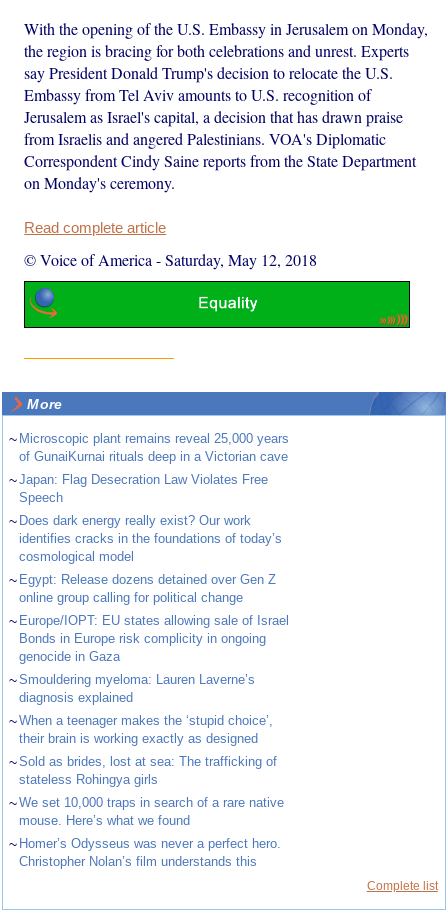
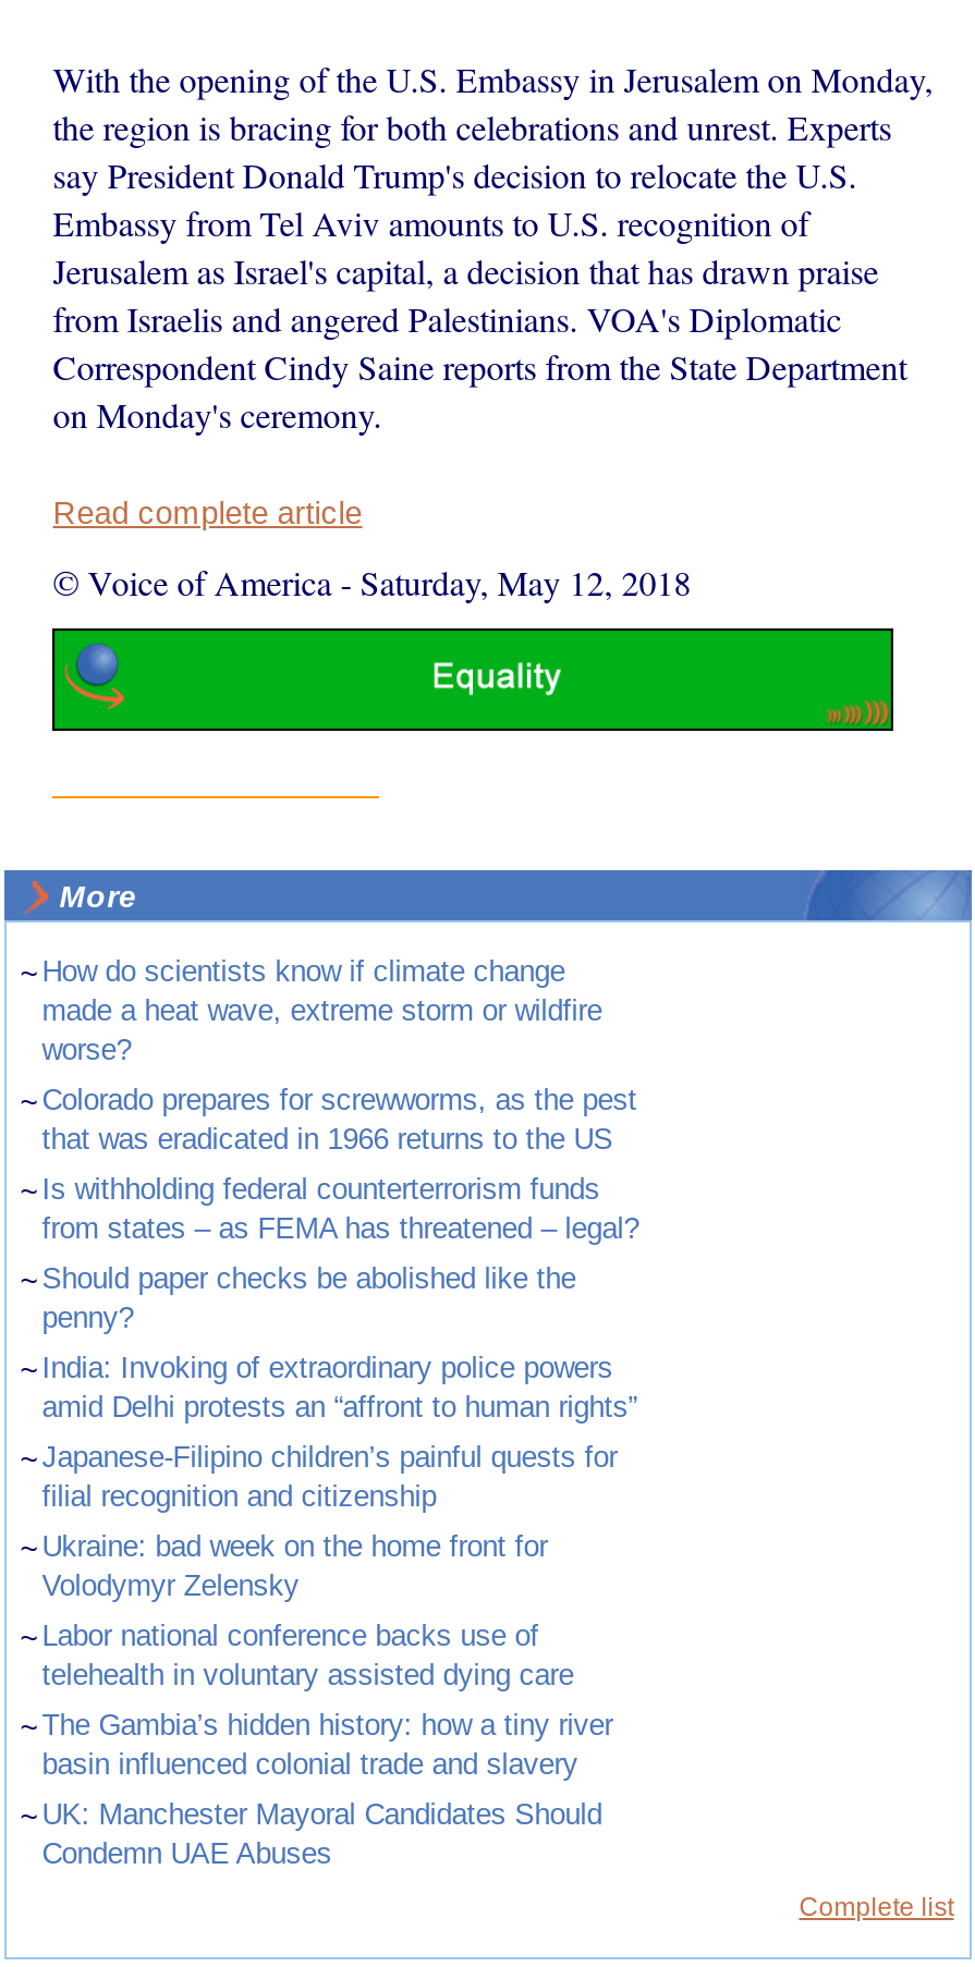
[9,431,289,464] ~ Microscopic plant remains reveal 25,000 years | of GunaiKurnai rituals deep in a Victorian cave -> [20,956,602,1067] ~ How do scientists know if climate change | made a heat wave, extreme storm or wildfire | worse?
[9,472,268,505] ~ Japan: Flag Desecration Law Violates Free | Speech -> [20,1085,637,1157] ~ Colorado prepares for screwworms, as the pest | that was eradicated in 1966 returns to the US
[9,513,282,564] ~ Does dark energy really exist? Our work | identifies cracks in the foundations of today’s | cosmological model -> [20,1174,639,1246] ~ Is withholding federal counterterrorism funds | from states – as FEMA has threatened – legal?
[9,572,276,605] ~ Egypt: Release dozens detained over Gen Z | online group calling for political change -> [20,1263,576,1335] ~ Should paper checks be abolished like the | penny?
[9,613,289,664] ~ Europe/IOPT: EU states allowing sale of Israel | Bonds in Europe risk complicity in ongoing | genocide in Gaza -> [20,1353,637,1425] ~ India: Invoking of extraordinary police powers | amid Delhi protests an “affront to human rights”
[9,672,255,705] ~ Smouldering myeloma: Lauren Laverne’s | diagnosis explained -> [20,1442,617,1514] ~ Japanese-Filipino children’s painful quests for | filial recognition and citizenship
[9,713,273,746] ~ When a teenager makes the ‘stupid choice’, | their brain is working exactly as designed -> [20,1531,547,1603] ~ Ukraine: bad week on the home front for | Volodymyr Zelensky
[9,754,277,787] ~ Sold as brides, lost at sea: The trafficking of | stateless Rohingya girls -> [20,1621,573,1693] ~ Labor national conference backs use of | telehealth in voluntary assisted dying care
[9,795,284,828] ~ We set 10,000 traps in search of a rare native | mouse. Here’s what we found -> [20,1710,613,1782] ~ The Gambia’s hidden history: how a tiny river | basin influenced colonial trade and slavery
[9,836,281,869] ~ Homer’s Odysseus was never a perfect hero. | Christopher Nolan’s film understands this -> [20,1799,602,1871] ~ UK: Manchester Mayoral Candidates Should | Condemn UAE Abuses

